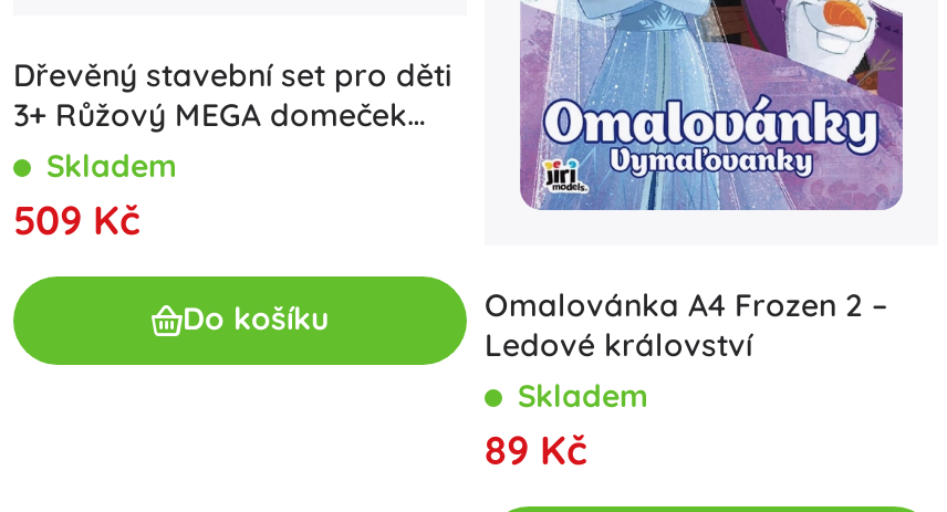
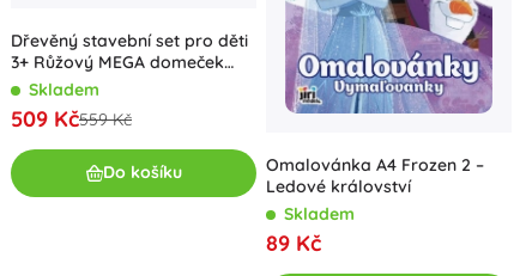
[13,194,139,244] 509 Kč -> [11,105,132,132] 509 Kč559 Kč

